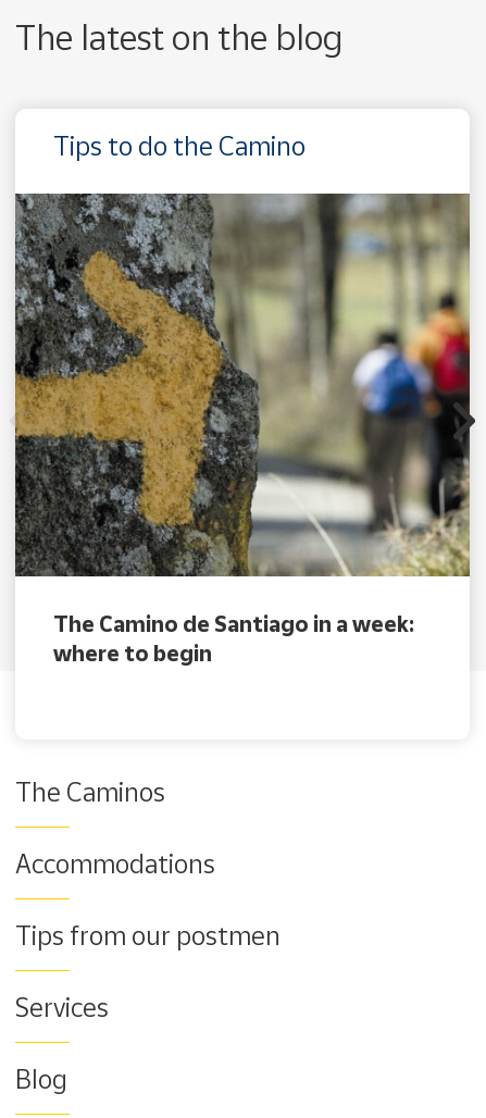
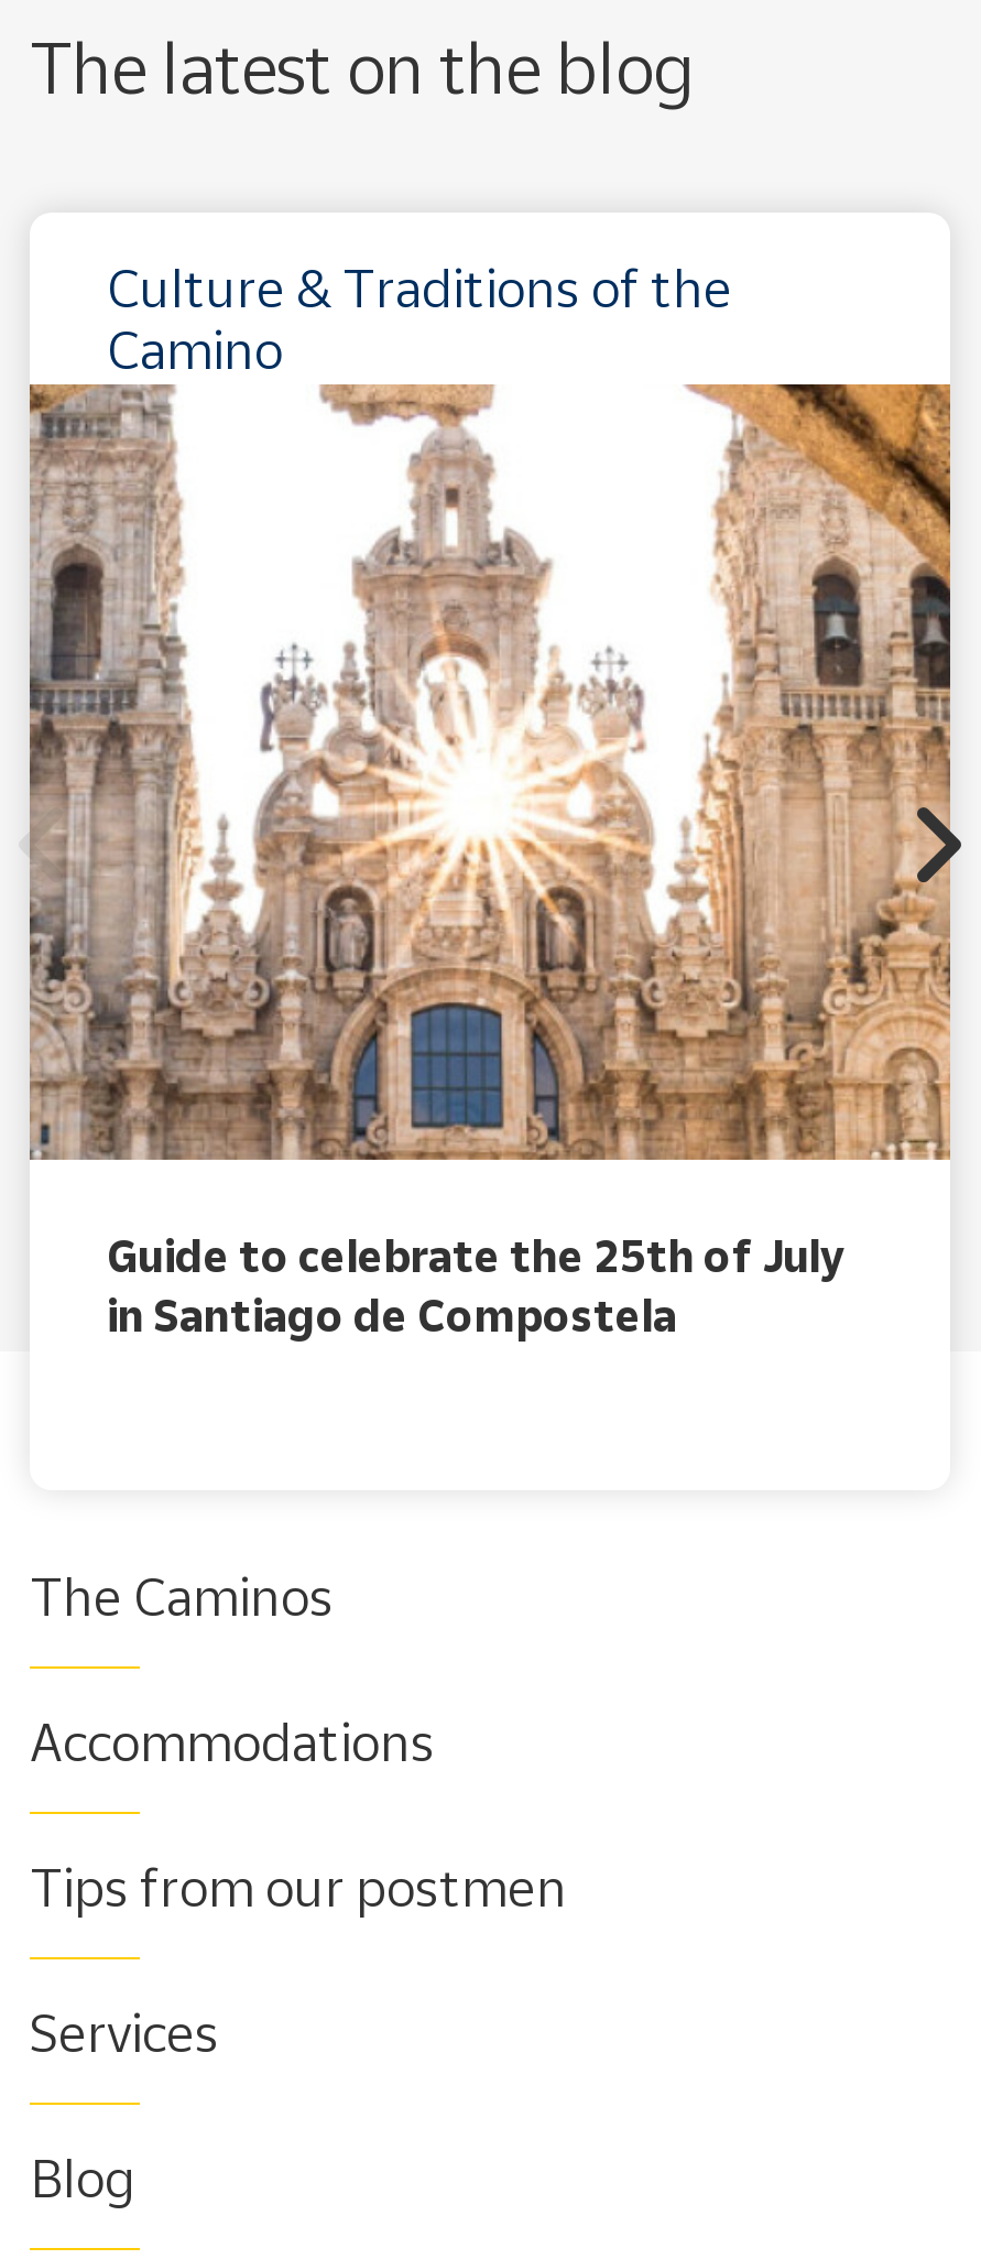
[53,131,306,161] Tips to do the Camino -> [107,257,732,380] Culture & Traditions of the | Camino
[14,192,471,665] [image] | The Camino de Santiago in a week: | where to begin -> [28,382,952,1340] [image] | Guide to celebrate the 25th of July | in Santiago de Compostela

